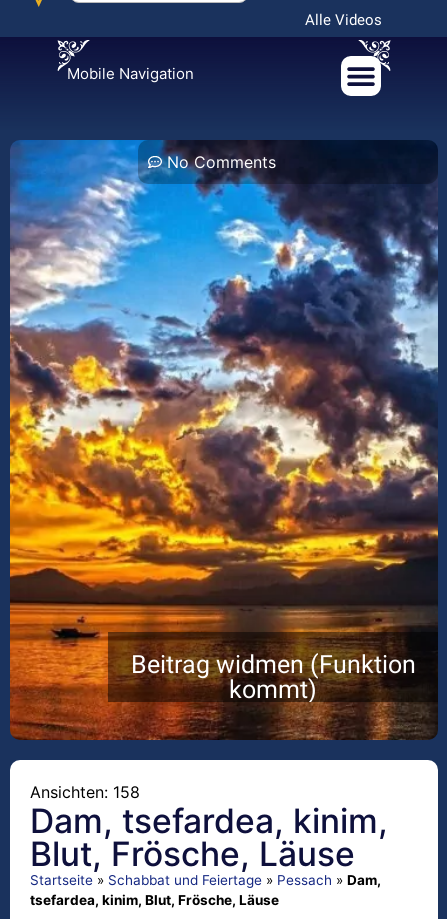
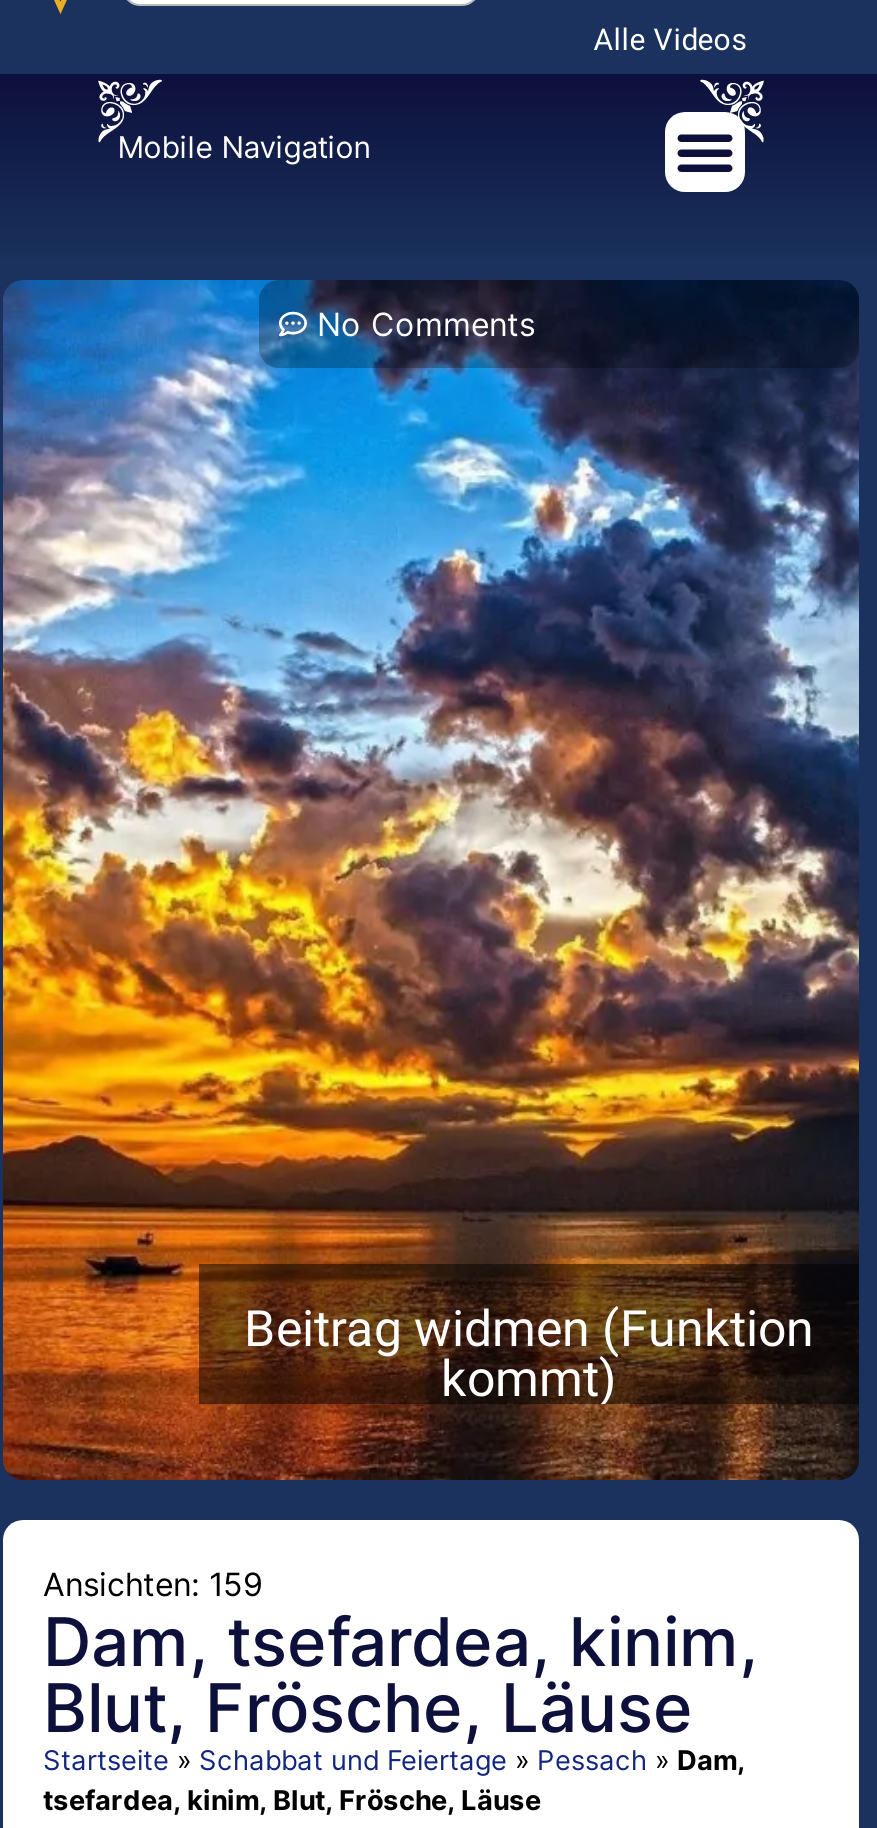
[30,782,140,802] Ansichten: 158 -> [43,1565,263,1605] Ansichten: 159

